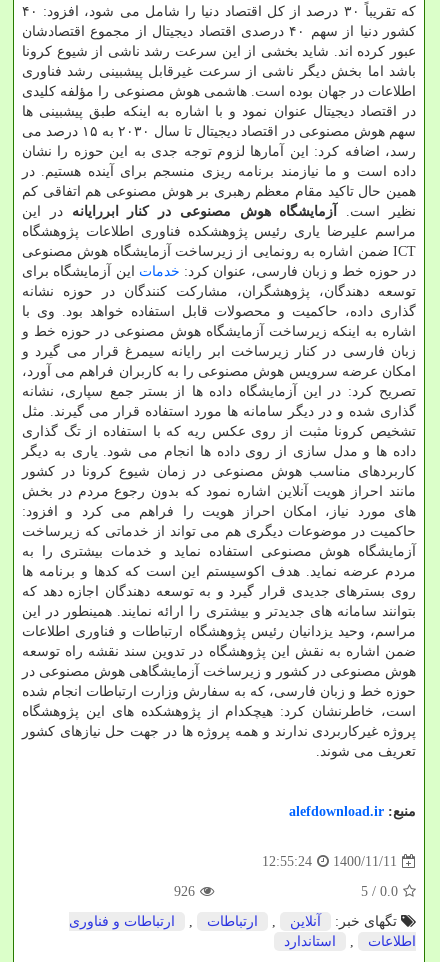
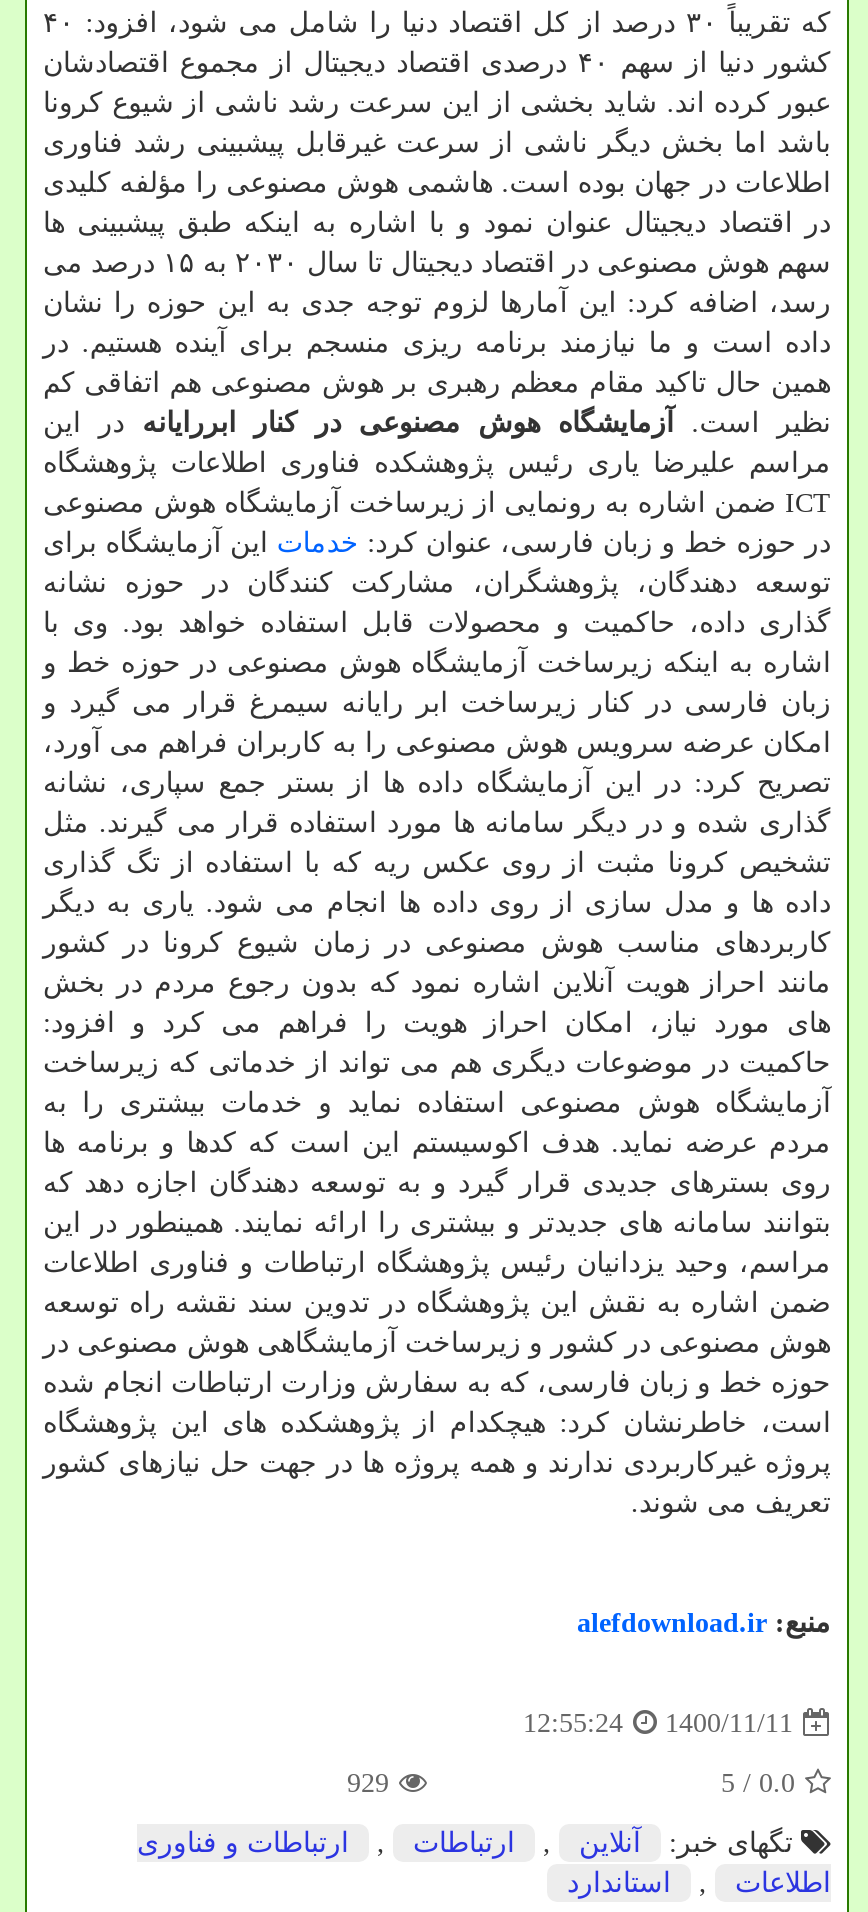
[174,884,195,899] 926 -> [347,1769,389,1799] 929

